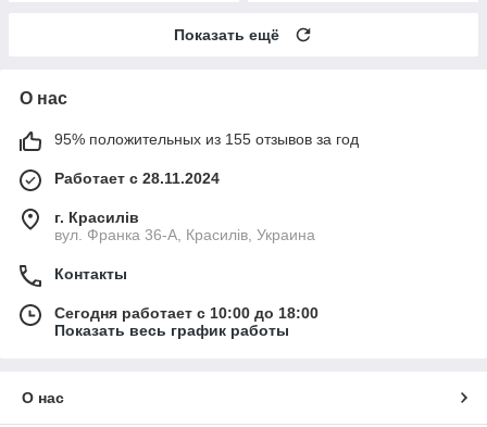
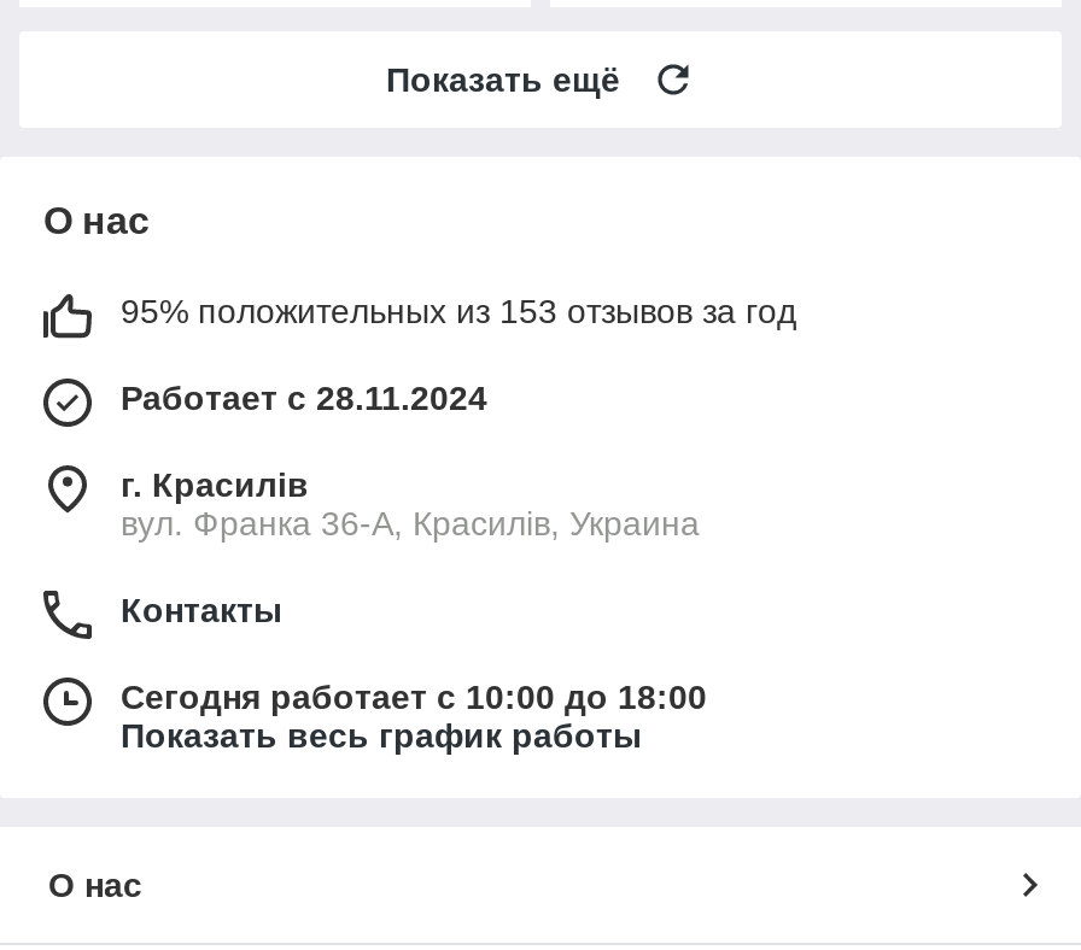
[54,130,359,148] 95% положительных из 155 отзывов за год -> [121,291,796,330] 95% положительных из 153 отзывов за год

